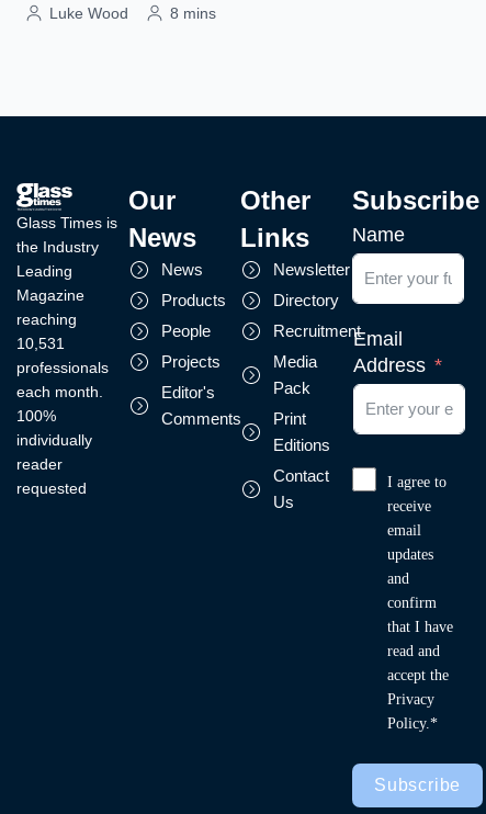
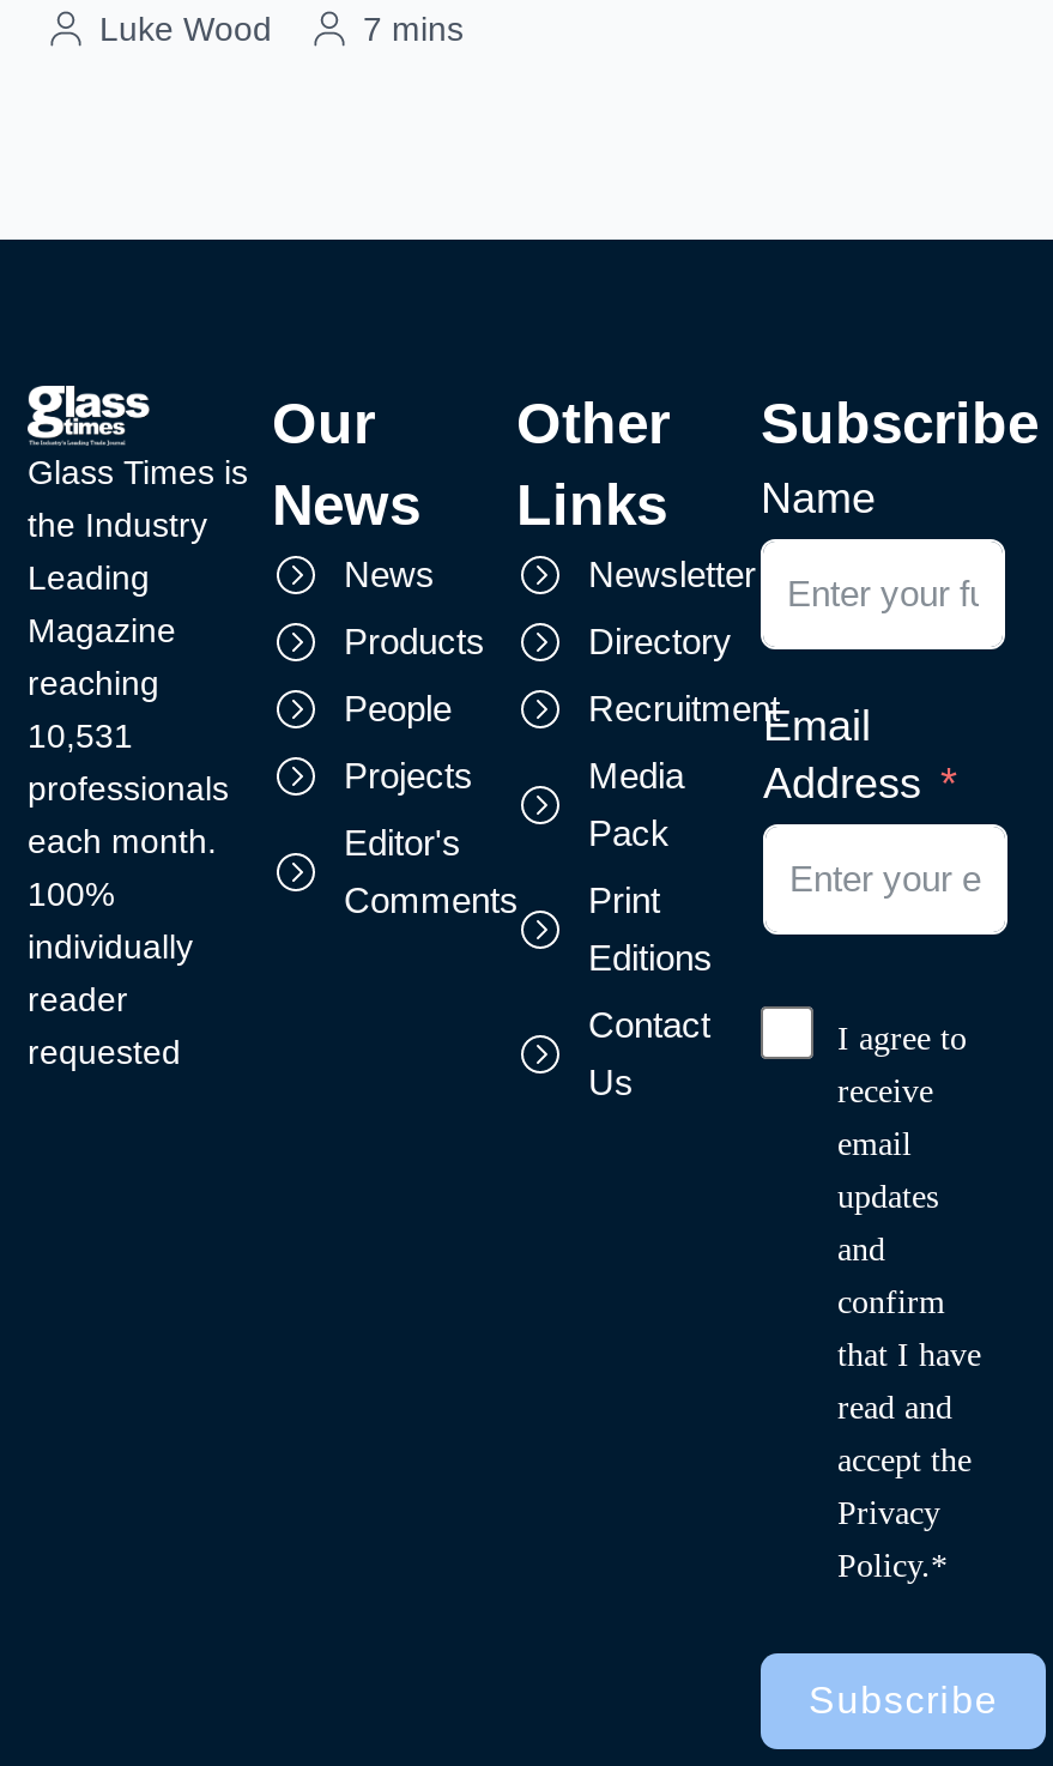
[170,4,216,22] 8 mins -> [363,10,464,48] 7 mins

